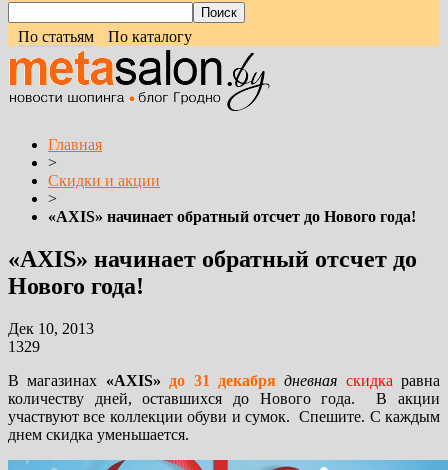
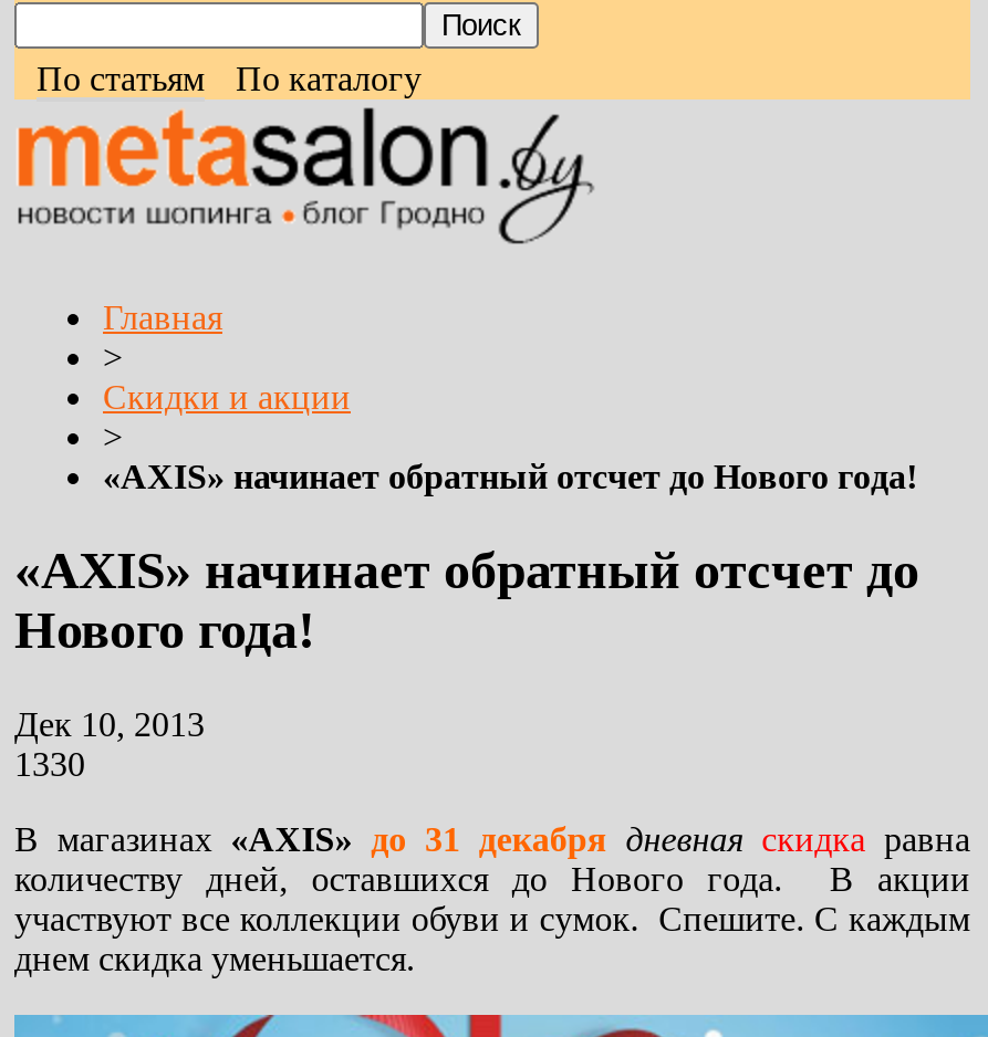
[8,338,40,355] 1329 -> [14,745,85,782] 1330

